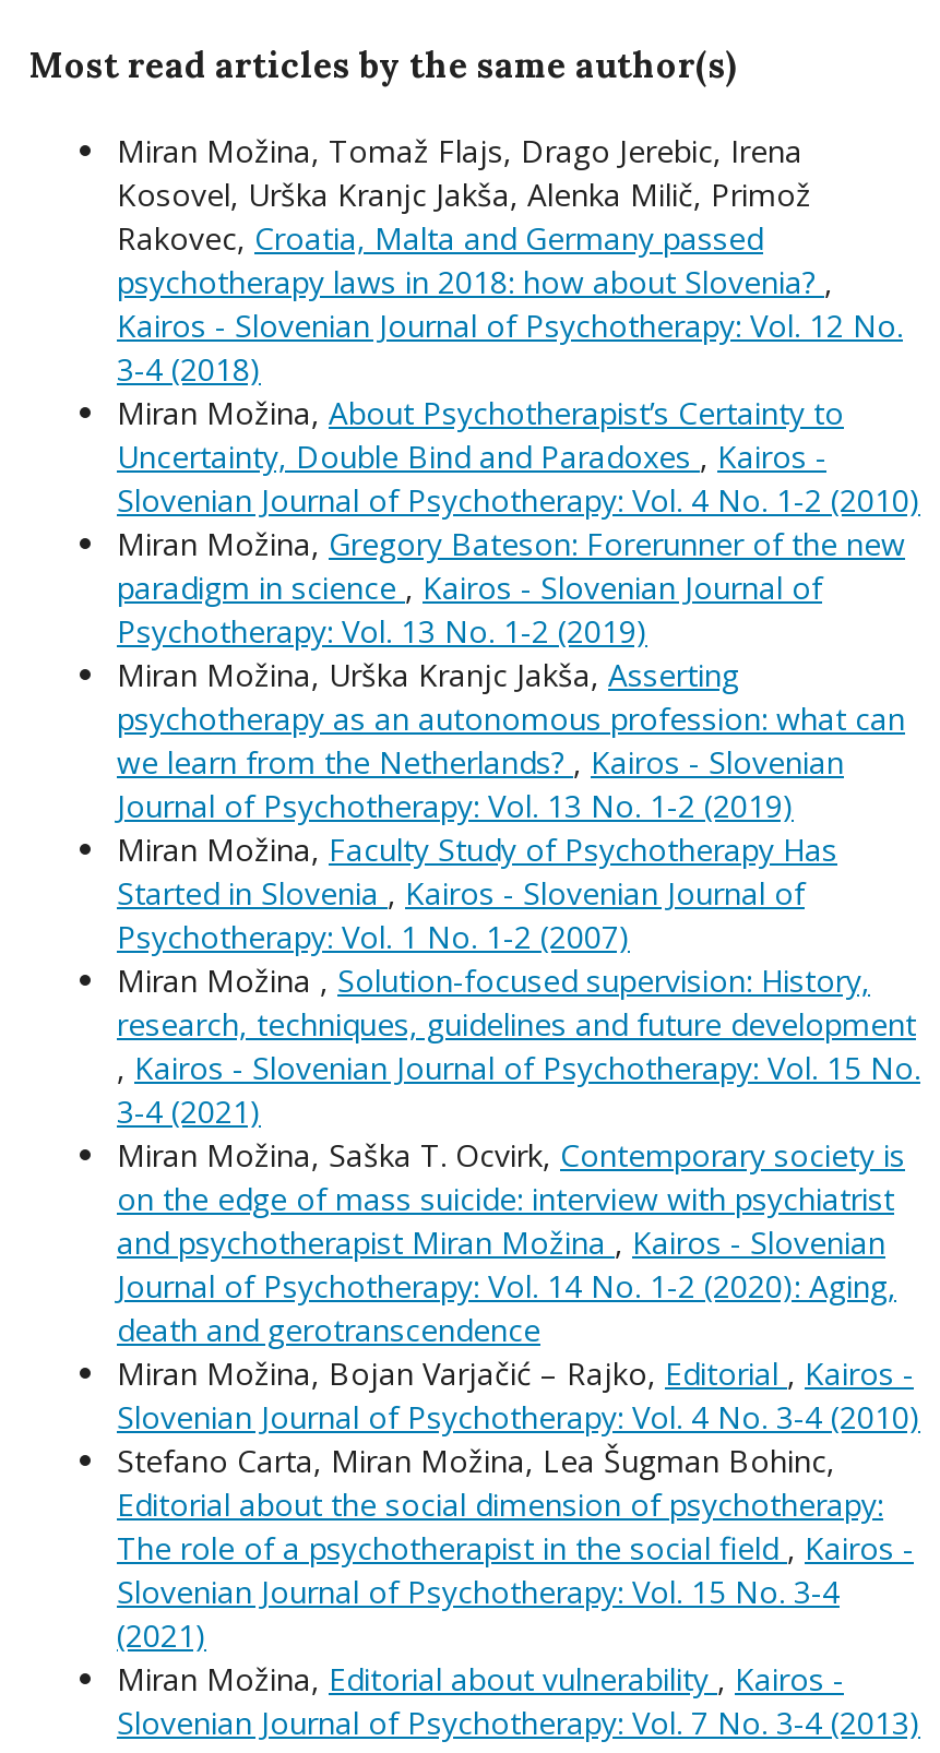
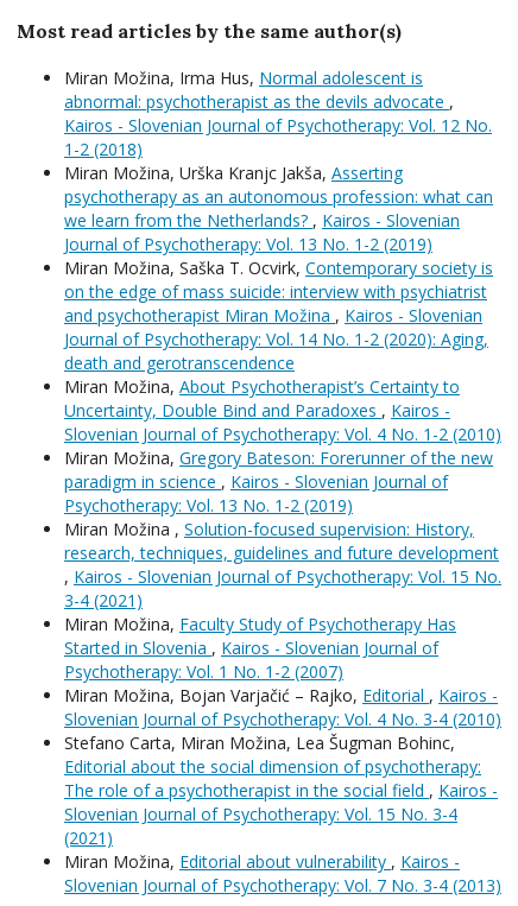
[117,129,833,301] Miran Možina, Tomaž Flajs, Drago Jerebic, Irena | Kosovel, Urška Kranjc Jakša, Alenka Milič, Primož | Rakovec, Croatia, Malta and Germany passed | psychotherapy laws in 2018: how about Slovenia?, -> [64,66,454,112] Miran Možina, Irma Hus, Normal adolescent is | abnormal: psychotherapist as the devils advocate,
[117,347,261,389] 3-4 (2018) -> [64,137,143,160] 1-2 (2018)
moved [117,391,920,651] -> [64,375,501,516]: Miran Možina, About Psychotherapist’s Certainty to | Uncertainty, Double Bind and Paradoxes, Kairos - | Slovenian Journal of Psychotherapy: Vol. 4 No. 1-2 (2010) | Miran Možina, Gregory Bateson: Forerunner of the new | paradigm in science, Kairos - Slovenian Journal of | Psychotherapy: Vol. 13 No. 1-2 (2019)
moved [117,653,905,825] -> [64,161,493,255]: Miran Možina, Urška Kranjc Jakša, Asserting | psychotherapy as an autonomous profession: what can | we learn from the Netherlands?, Kairos - Slovenian | Journal of Psychotherapy: Vol. 13 No. 1-2 (2019)
moved [117,828,837,956] -> [64,612,456,682]: Miran Možina, Faculty Study of Psychotherapy Has | Started in Slovenia, Kairos - Slovenian Journal of | Psychotherapy: Vol. 1 No. 1-2 (2007)
moved [117,1133,905,1349] -> [64,256,493,374]: Miran Možina, Saška T. Ocvirk, Contemporary society is | on the edge of mass suicide: interview with psychiatrist | and psychotherapist Miran Možina, Kairos - Slovenian | Journal of Psychotherapy: Vol. 14 No. 1-2 (2020): Aging, | death and gerotranscendence

